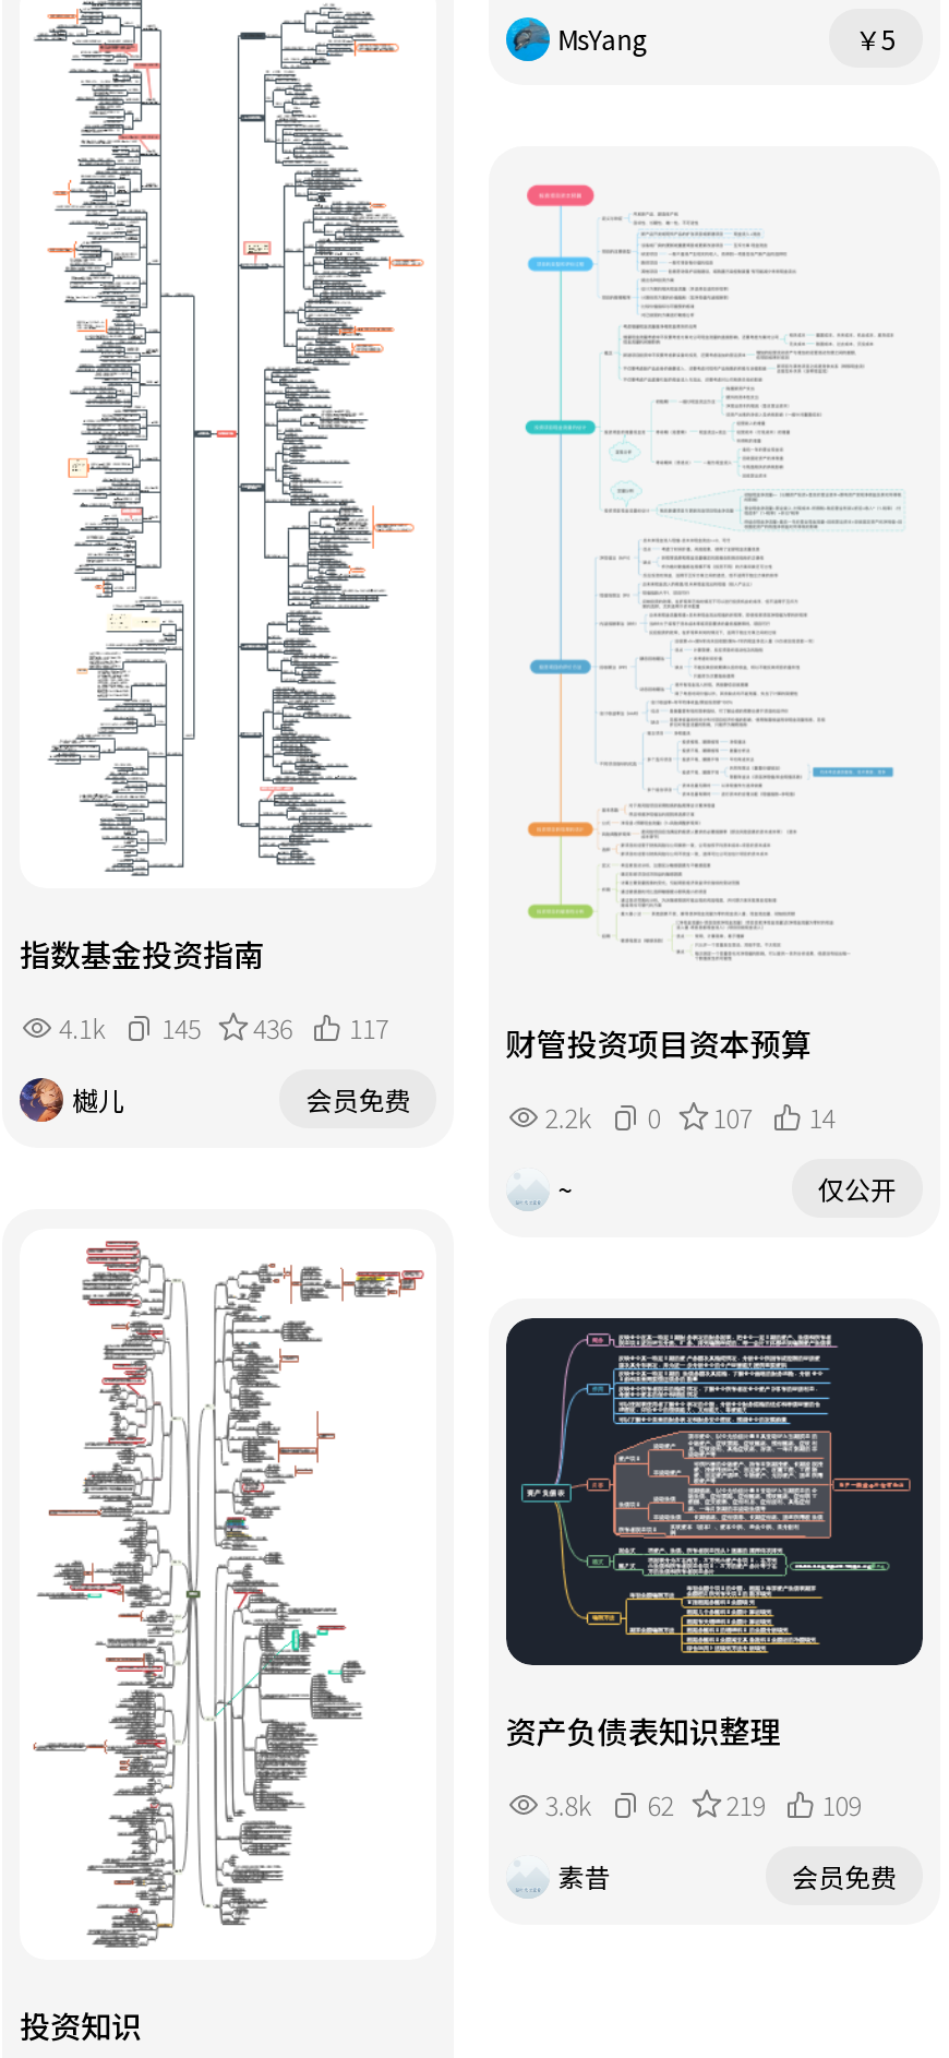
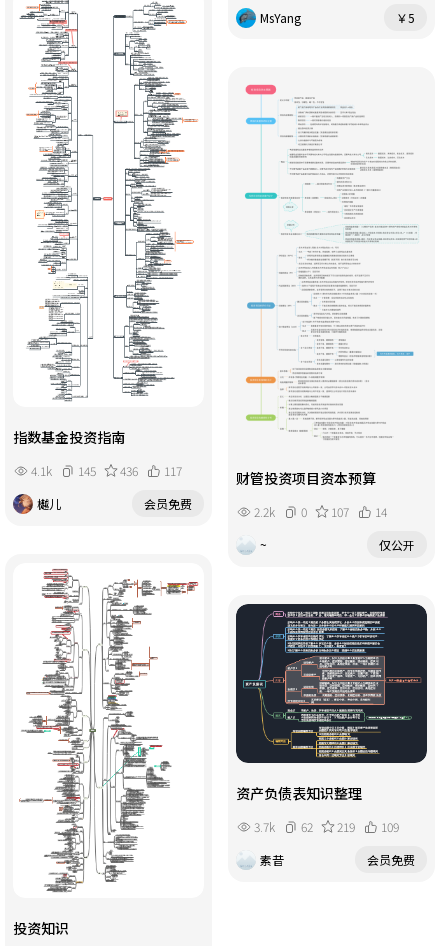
[545,1784,861,1821] 3.8k 62 219 109 -> [254,818,399,835] 3.7k 62 219 109

